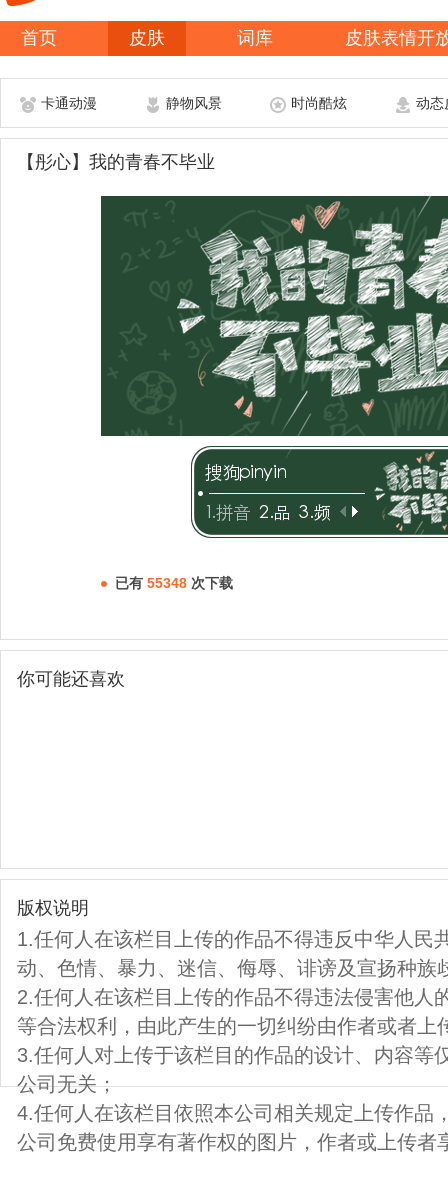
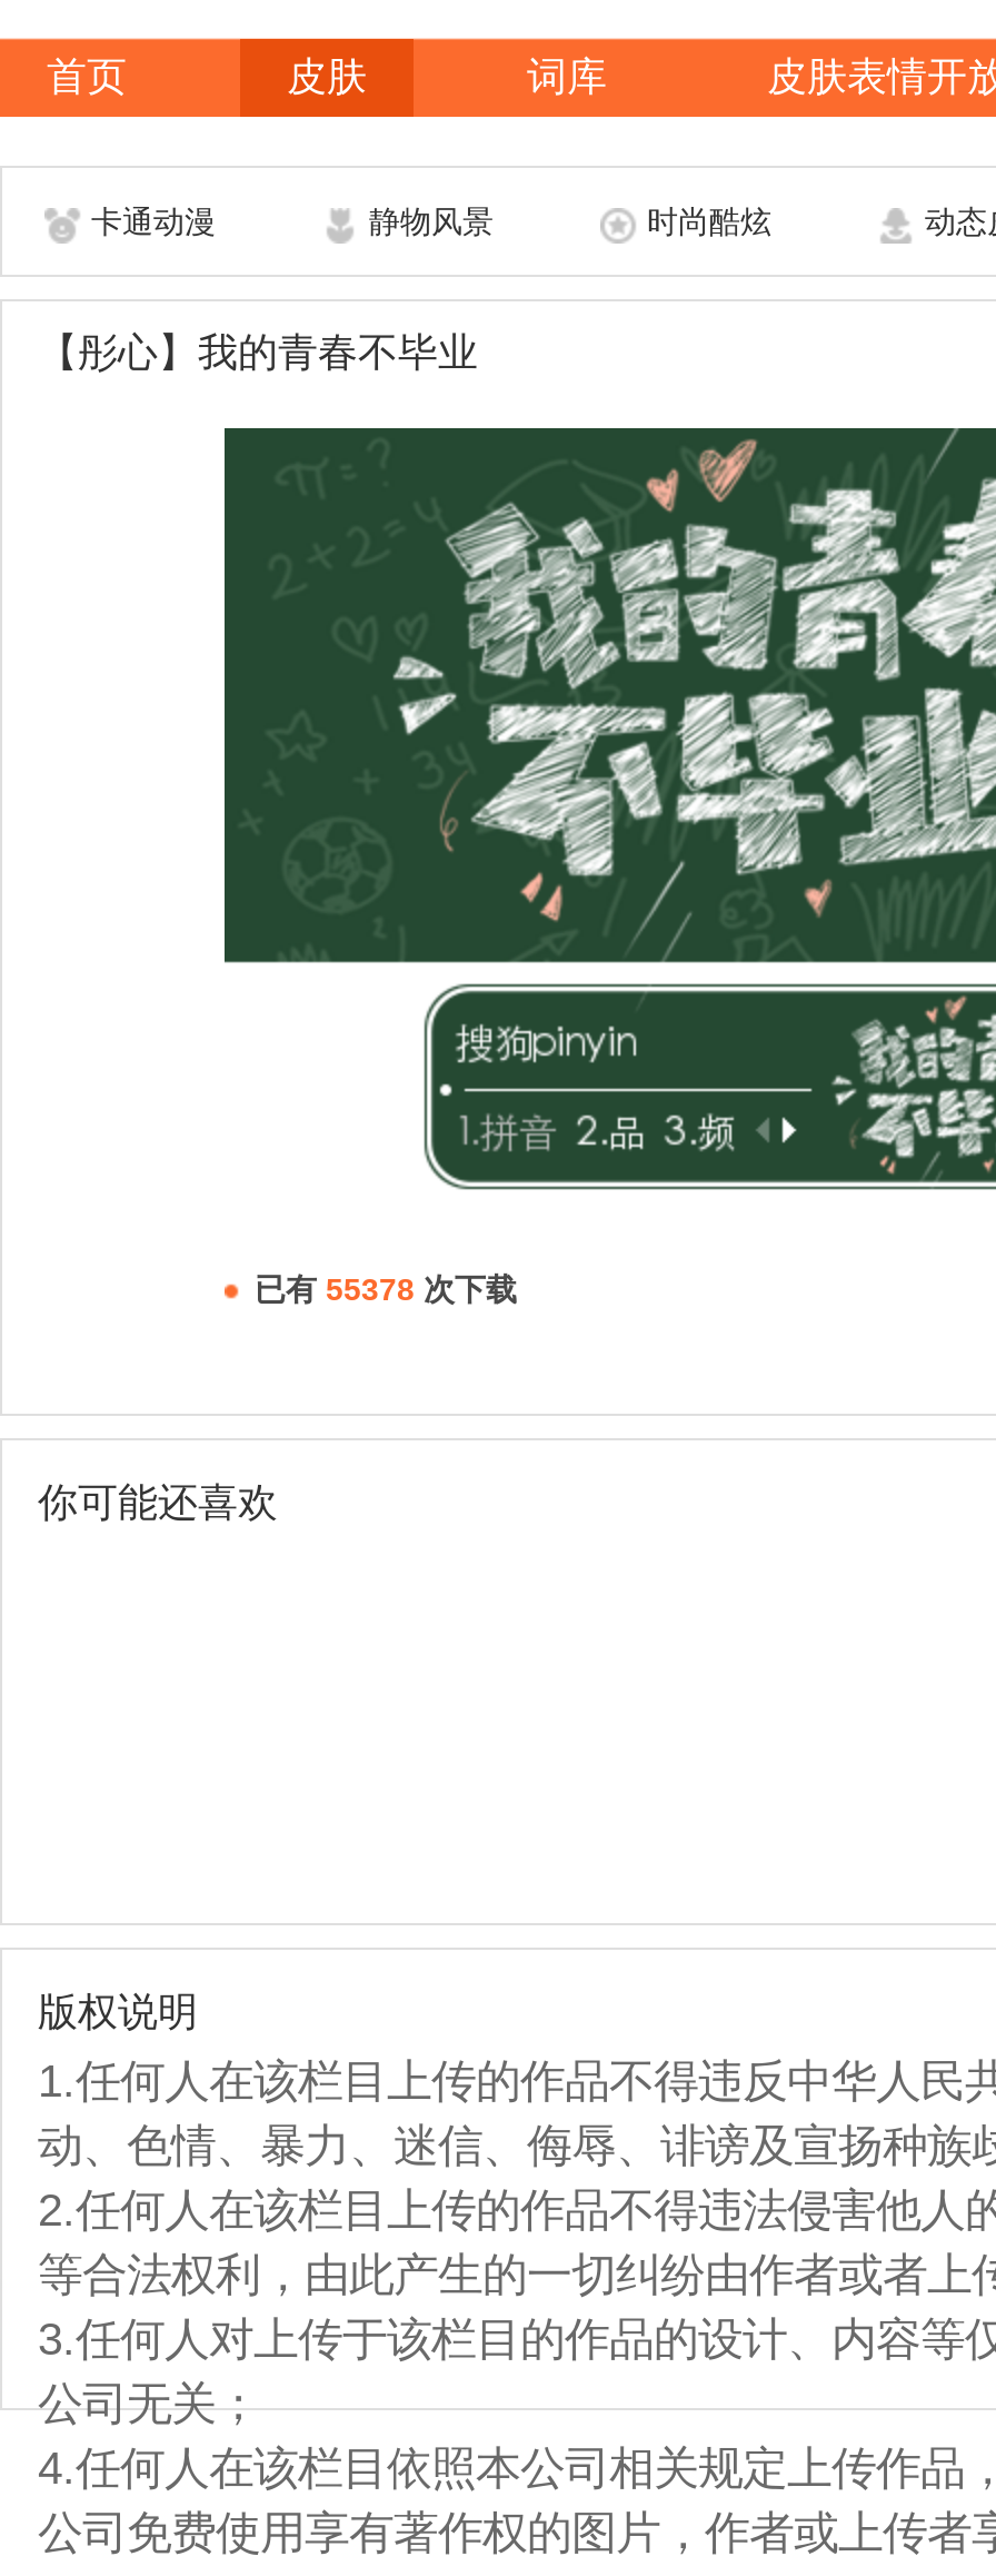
[114,575,232,591] 已有55348次下载 -> [255,1271,517,1307] 已有55378次下载

